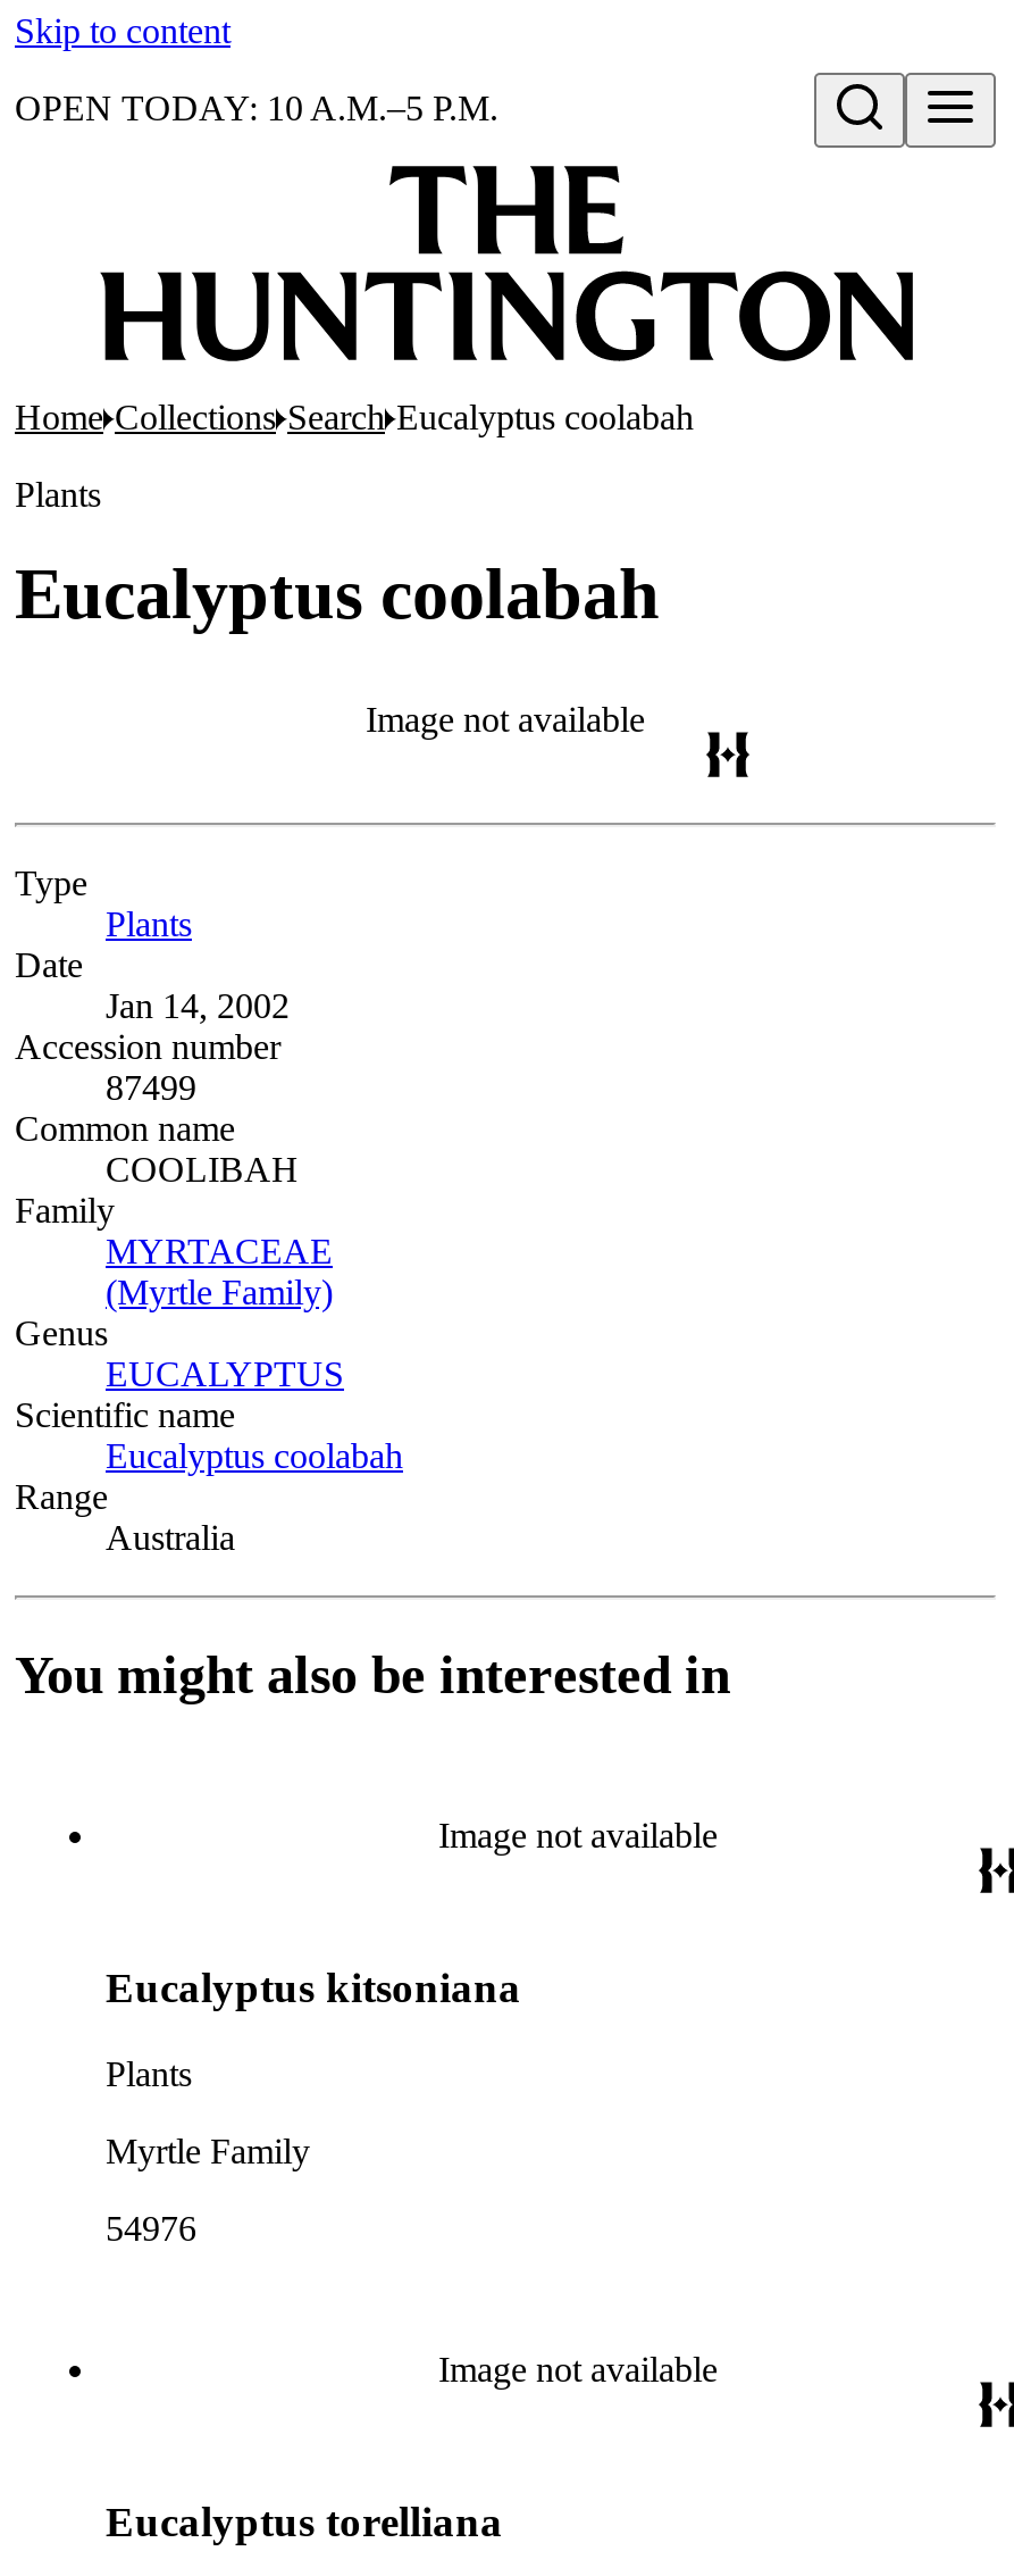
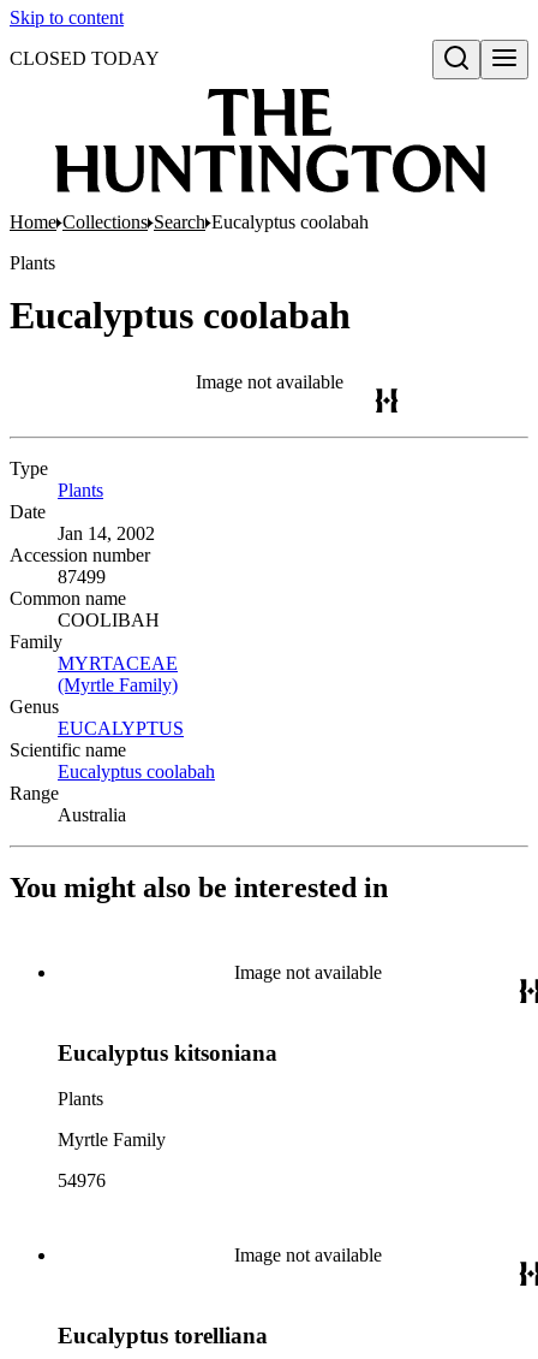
[15,89,498,127] OPEN TODAY: 10 A.M.–5 P.M. -> [10,48,160,69] CLOSED TODAY

